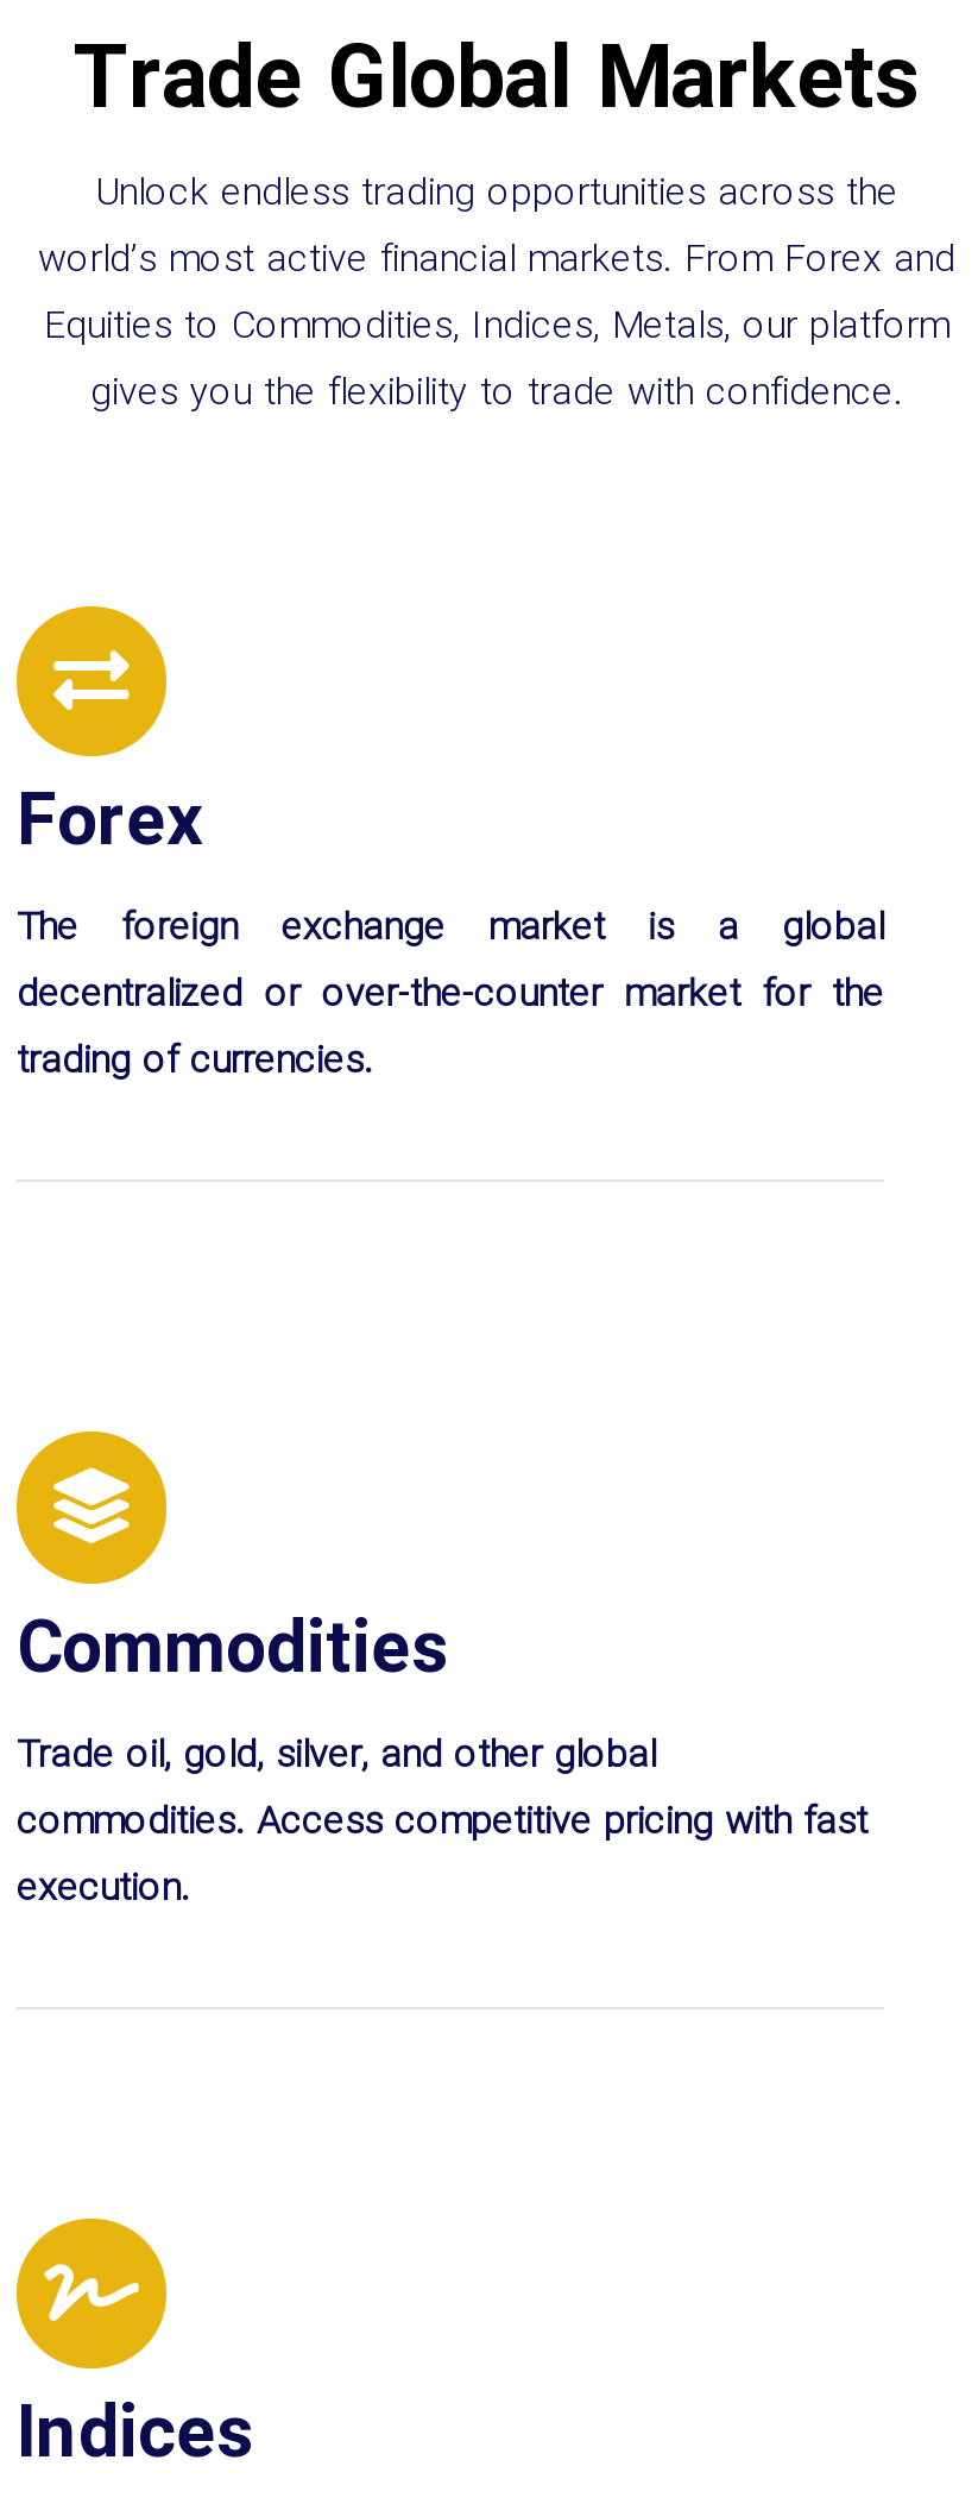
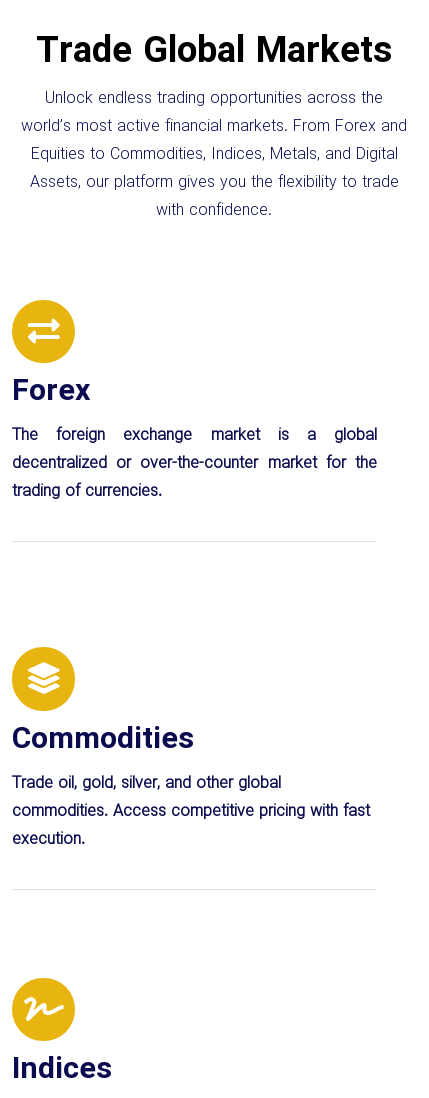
[44,297,949,423] Equities to Commodities, Indices, Metals, our platform | gives you the flexibility to trade with confidence. -> [29,142,398,223] Equities to Commodities, Indices, Metals, and Digital | Assets, our platform gives you the flexibility to trade | with confidence.

